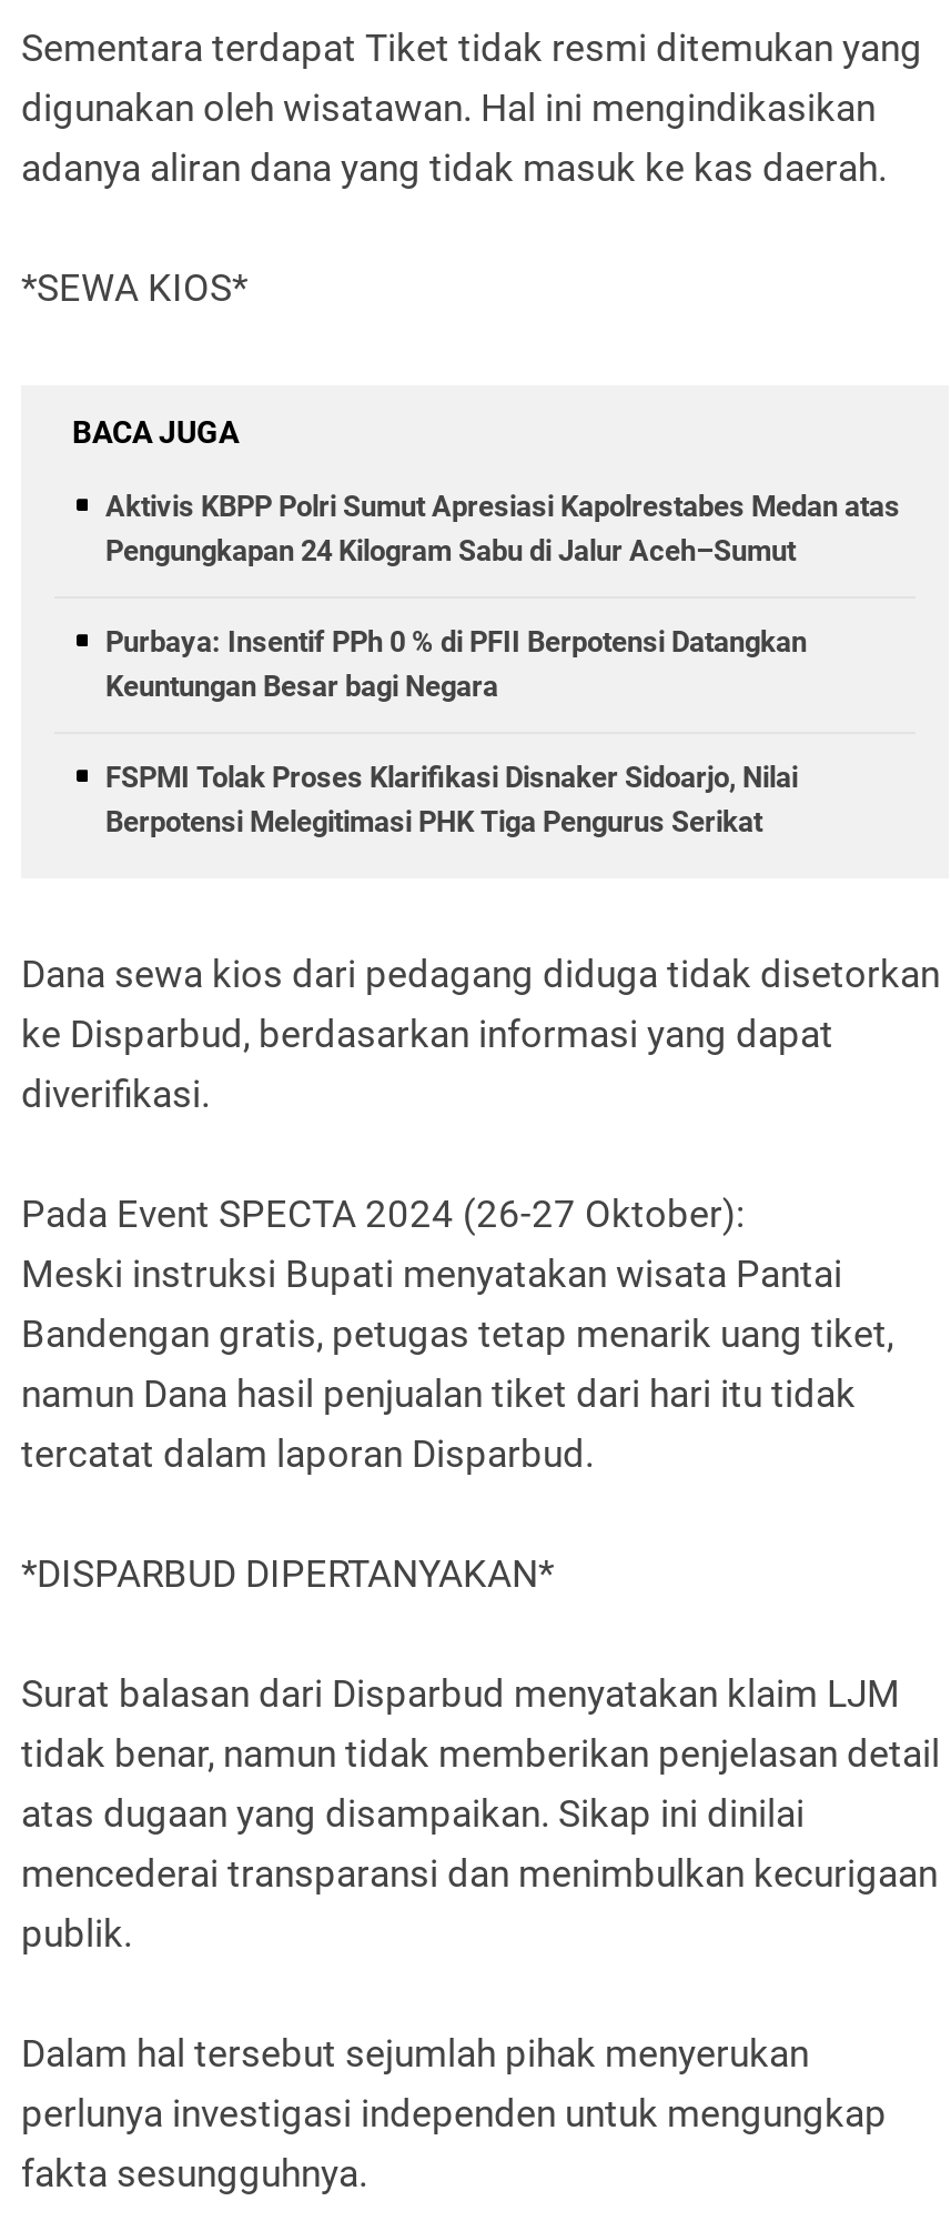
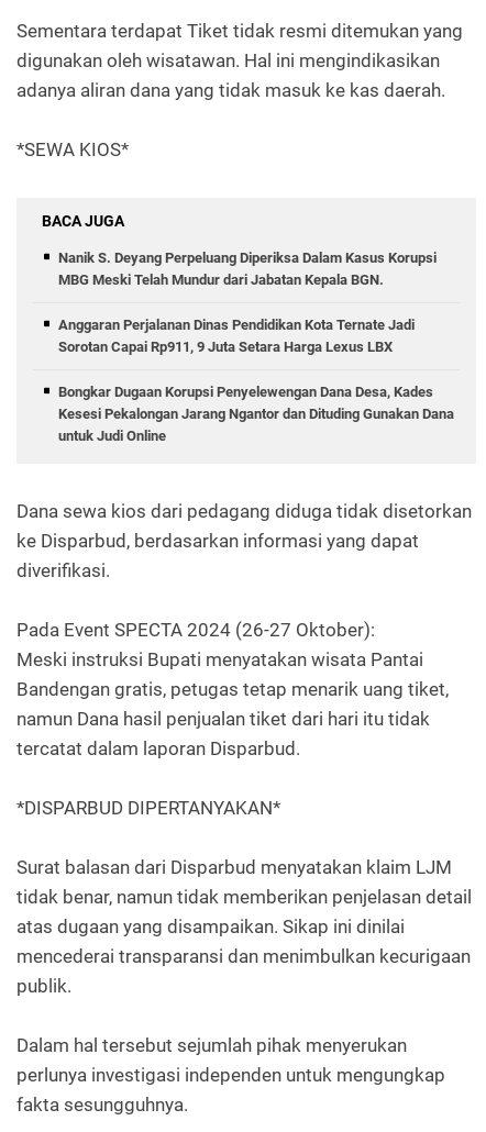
[105,490,900,567] Aktivis KBPP Polri Sumut Apresiasi Kapolrestabes Medan atas | Pengungkapan 24 Kilogram Sabu di Jalur Aceh–Sumut -> [58,249,437,288] Nanik S. Deyang Perpeluang Diperiksa Dalam Kasus Korupsi | MBG Meski Telah Mundur dari Jabatan Kepala BGN.
[105,625,807,703] Purbaya: Insentif PPh 0 % di PFII Berpotensi Datangkan | Keuntungan Besar bagi Negara -> [58,317,415,355] Anggaran Perjalanan Dinas Pendidikan Kota Ternate Jadi | Sorotan Capai Rp911, 9 Juta Setara Harga Lexus LBX
[105,761,798,838] FSPMI Tolak Proses Klarifikasi Disnaker Sidoarjo, Nilai | Berpotensi Melegitimasi PHK Tiga Pengurus Serikat -> [58,384,454,444] Bongkar Dugaan Korupsi Penyelewengan Dana Desa, Kades | Kesesi Pekalongan Jarang Ngantor dan Dituding Gunakan Dana | untuk Judi Online

